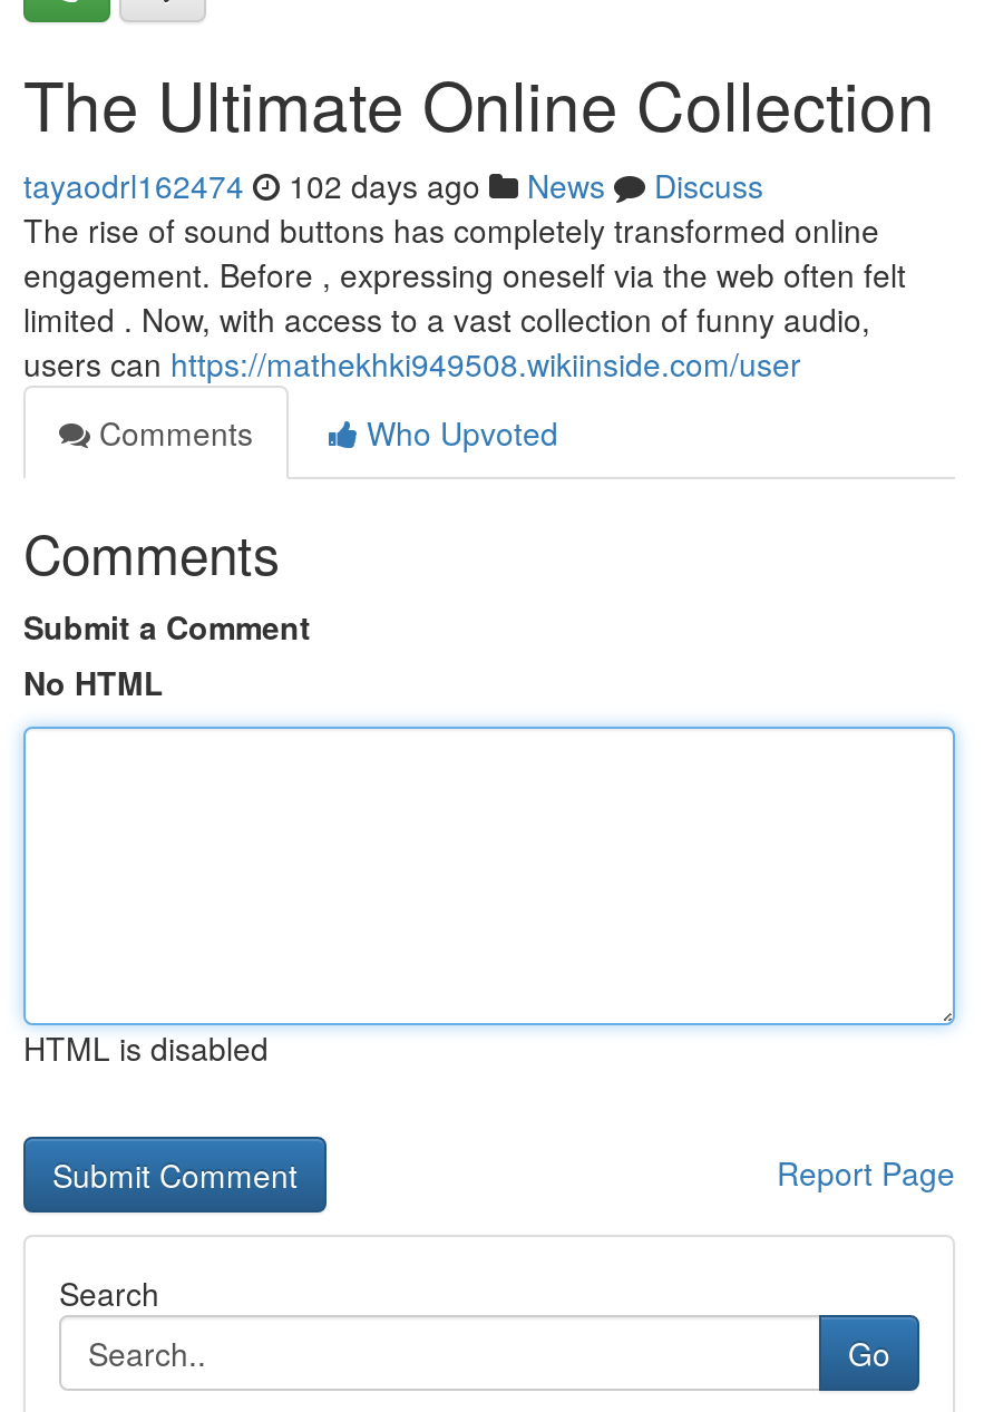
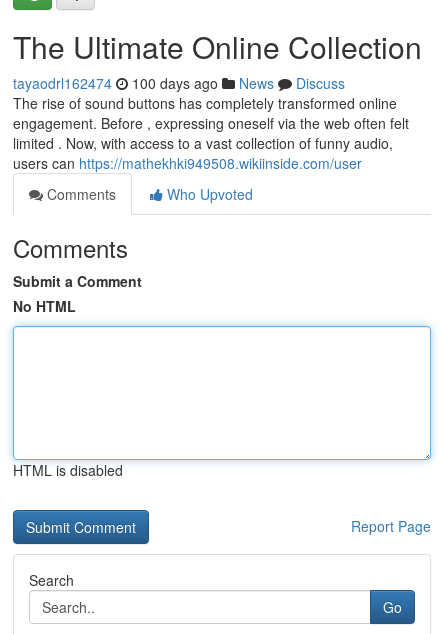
[23,163,763,207] tayaodrl162474 102 days ago News Discuss -> [13,73,345,93] tayaodrl162474 100 days ago News Discuss

